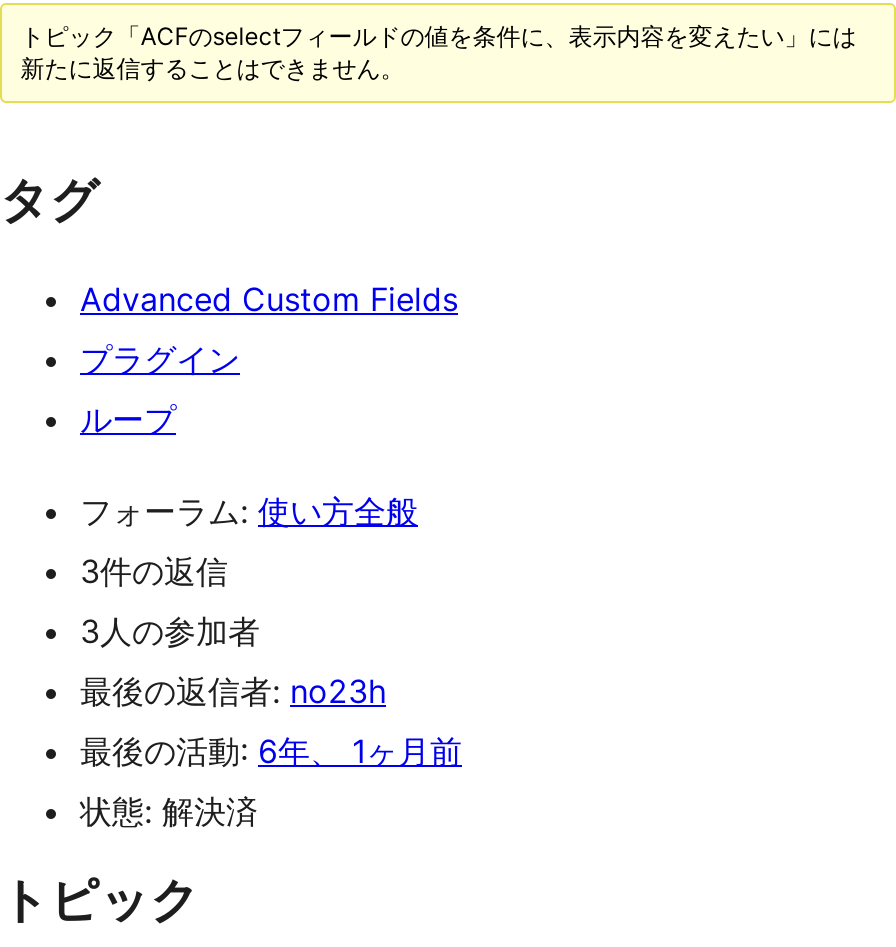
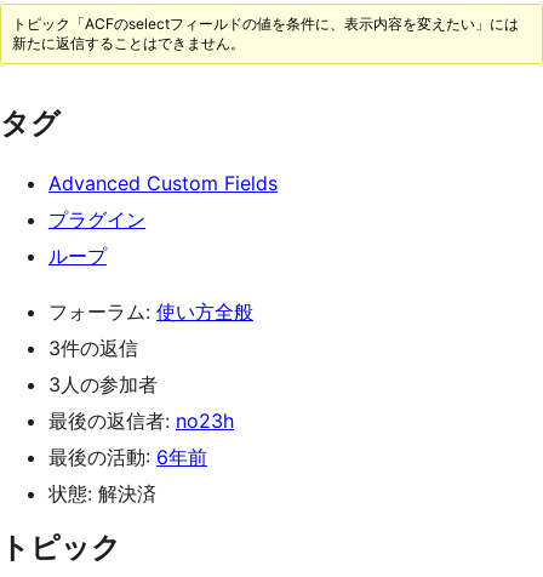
[80,732,462,772] 最後の活動: 6年、 1ヶ月前 -> [48,445,207,470] 最後の活動: 6年前

